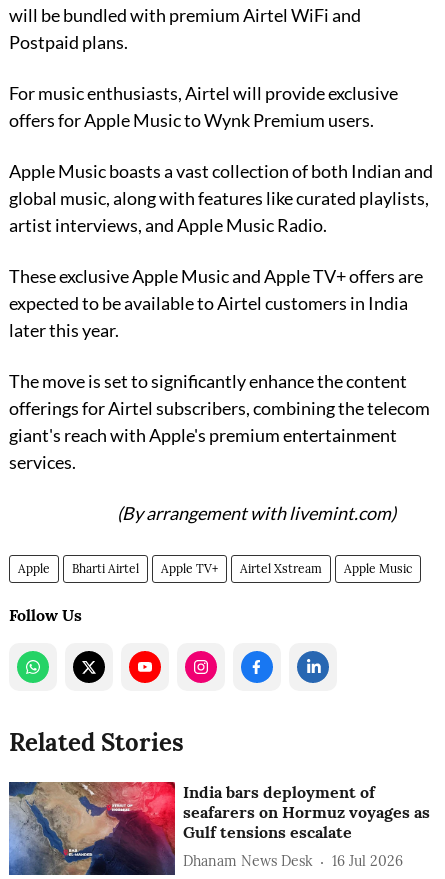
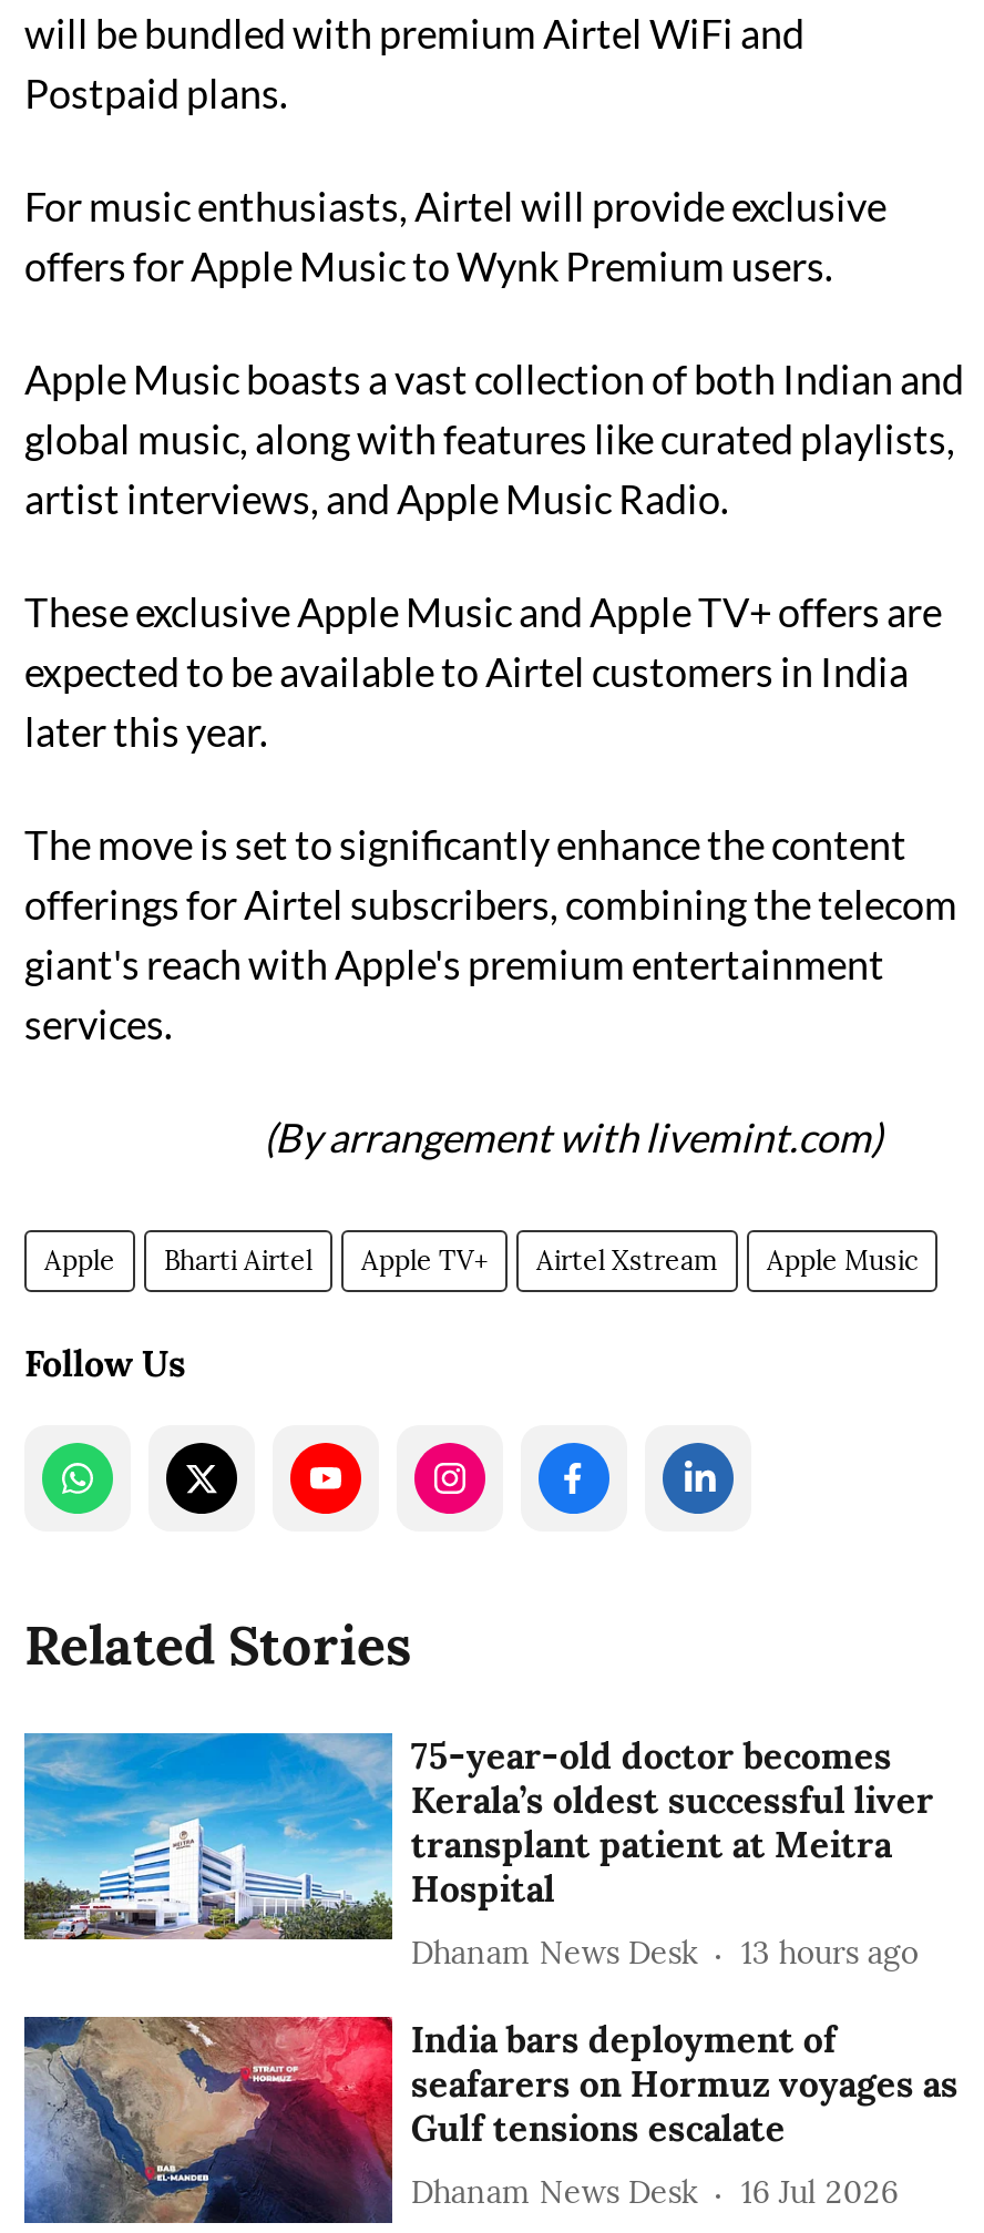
none -> [22,1731,934,1973] [image] | 75-year-old doctor becomes | Kerala’s oldest successful liver | transplant patient at Meitra | Hospital | Dhanam News Desk | 13 hours ago

